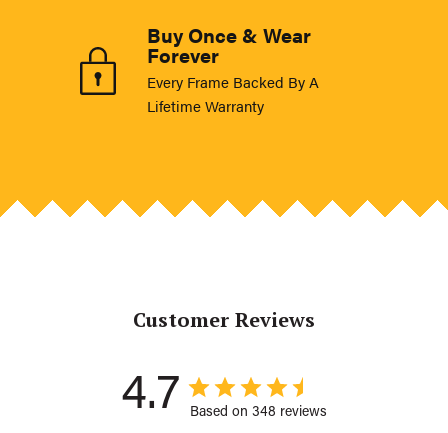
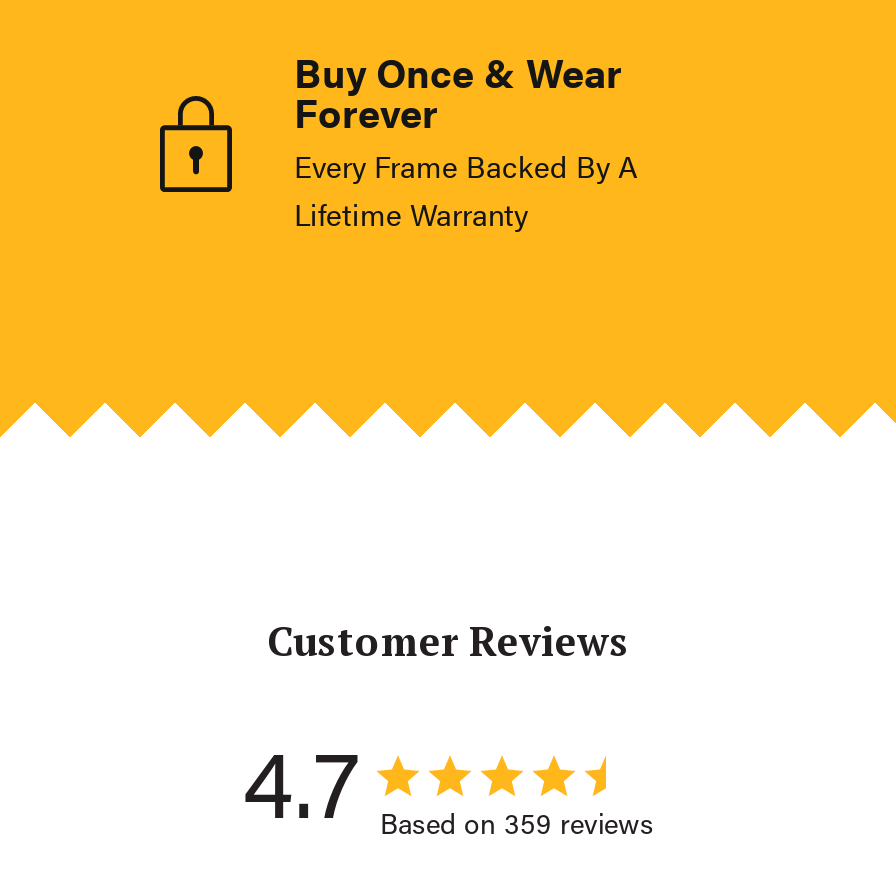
[190,406,327,420] Based on 348 reviews -> [380,813,654,841] Based on 359 reviews

